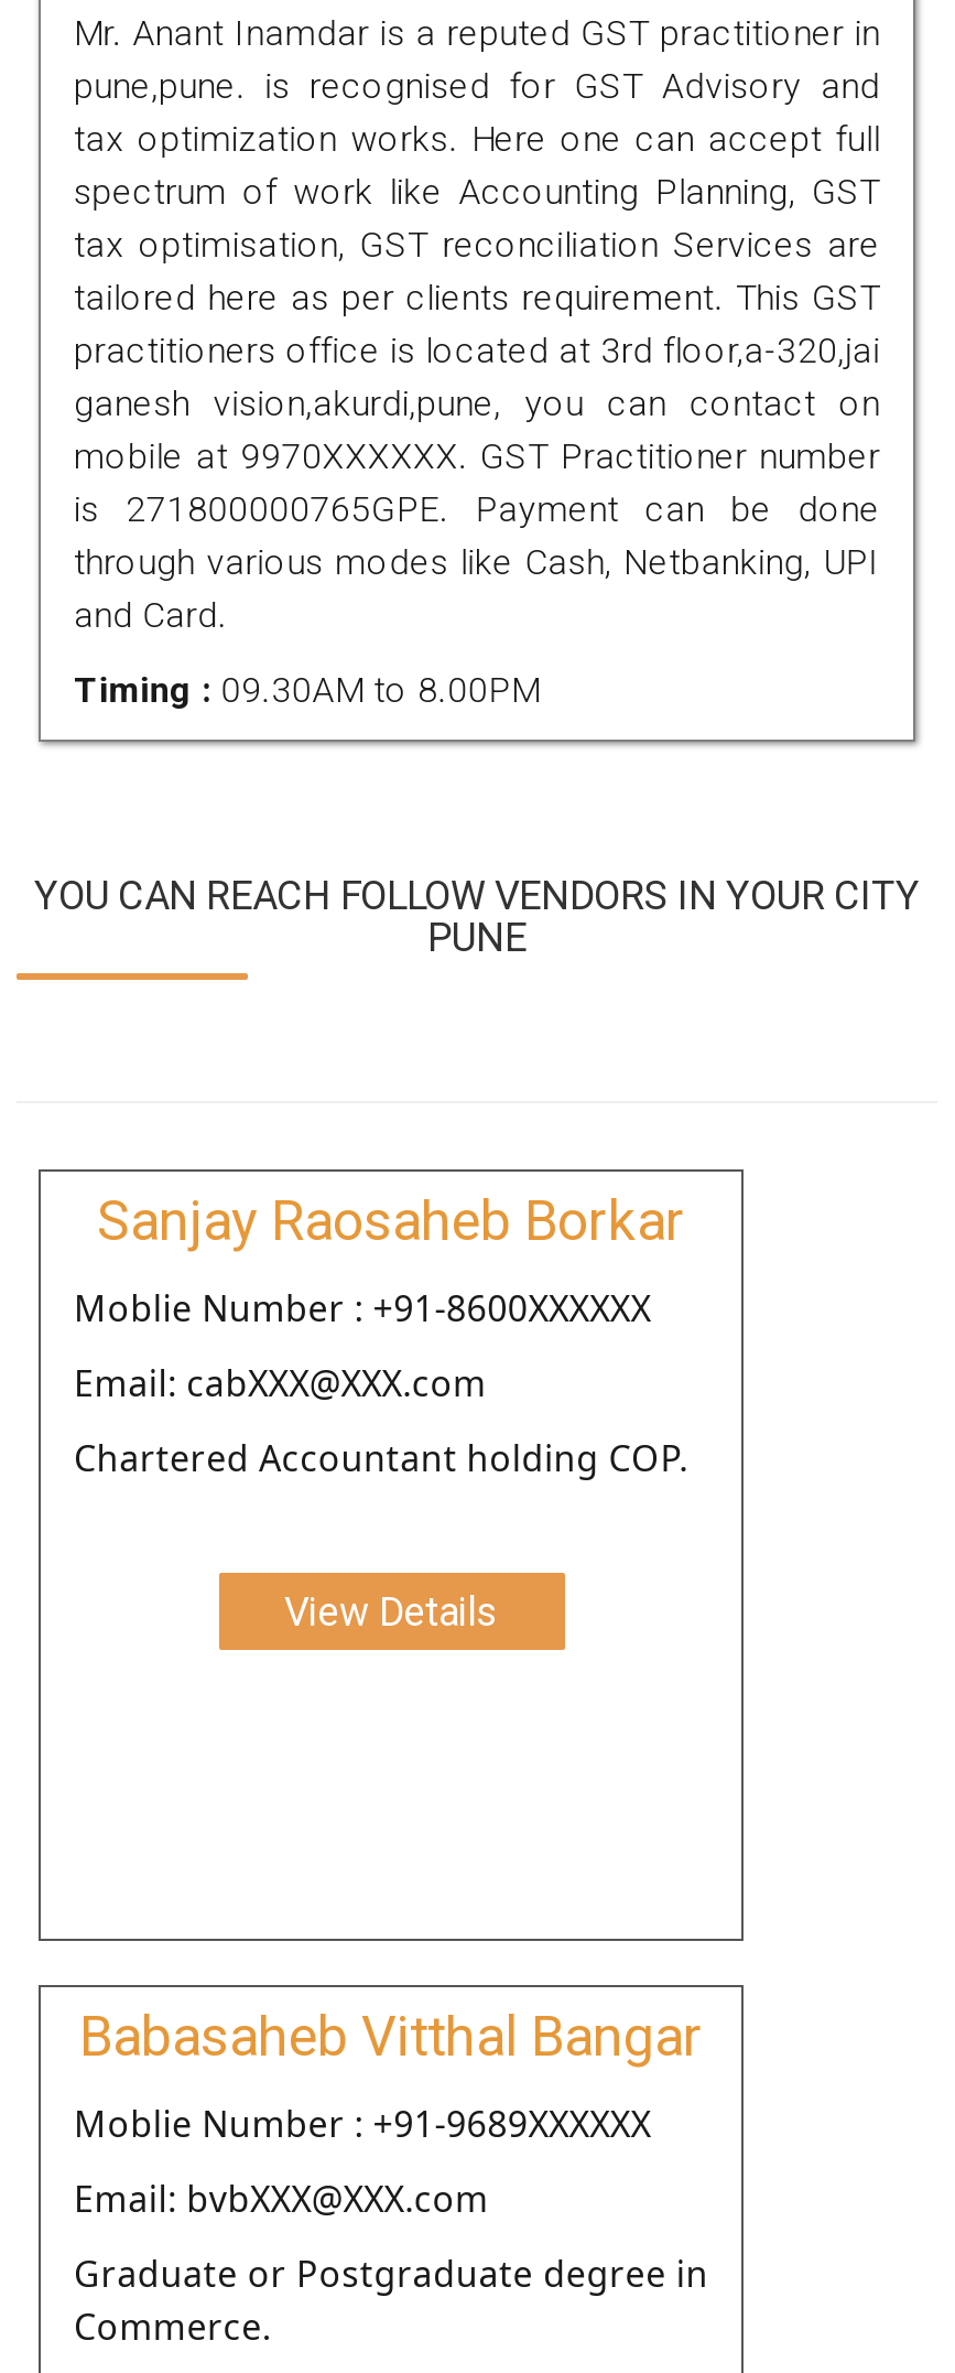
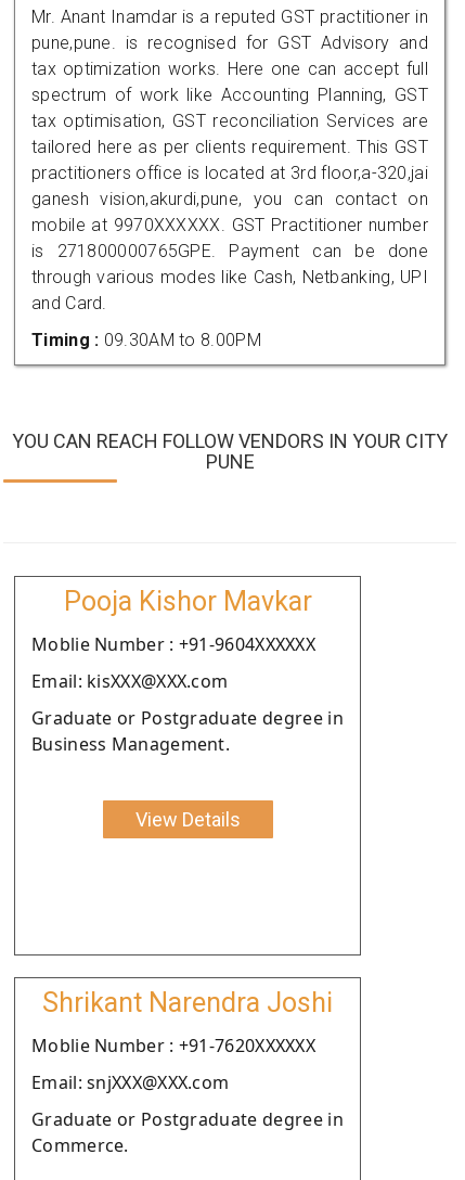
[97,1189,685,1253] Sanjay Raosaheb Borkar -> [63,585,312,617] Pooja Kishor Mavkar
[74,1284,651,1332] Moblie Number : +91-8600XXXXXX -> [31,632,315,656] Moblie Number : +91-9604XXXXXX
[74,1359,486,1407] Email: cabXXX@XXX.com -> [31,669,228,693] Email: kisXXX@XXX.com
[74,1433,688,1482] Chartered Accountant holding COP. -> [31,706,344,756] Graduate or Postgraduate degree in | Business Management.
moved [284,1588,498,1634] -> [135,808,240,831]: View Details
[79,2004,703,2068] Babasaheb Vitthal Bangar -> [42,987,333,1018] Shrikant Narendra Joshi
[74,2099,651,2148] Moblie Number : +91-9689XXXXXX -> [31,1033,315,1057] Moblie Number : +91-7620XXXXXX
[74,2174,489,2223] Email: bvbXXX@XXX.com -> [31,1070,229,1094] Email: snjXXX@XXX.com

